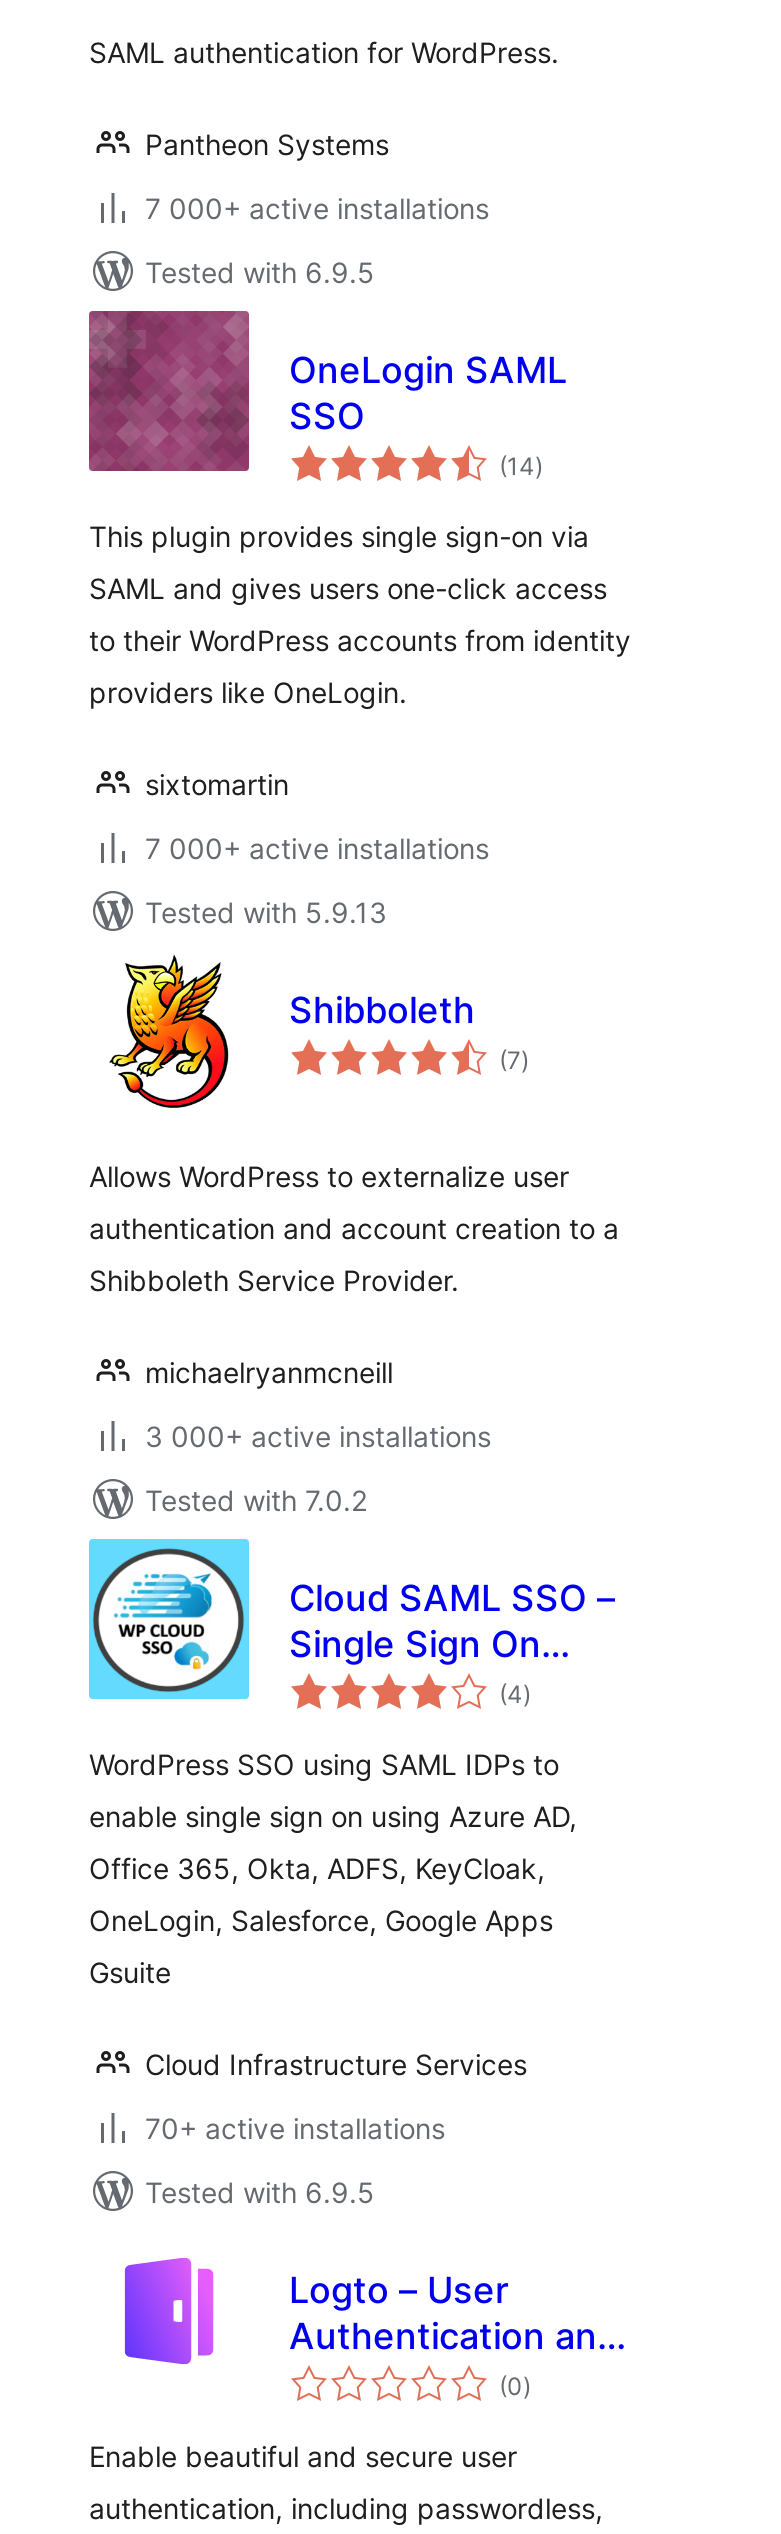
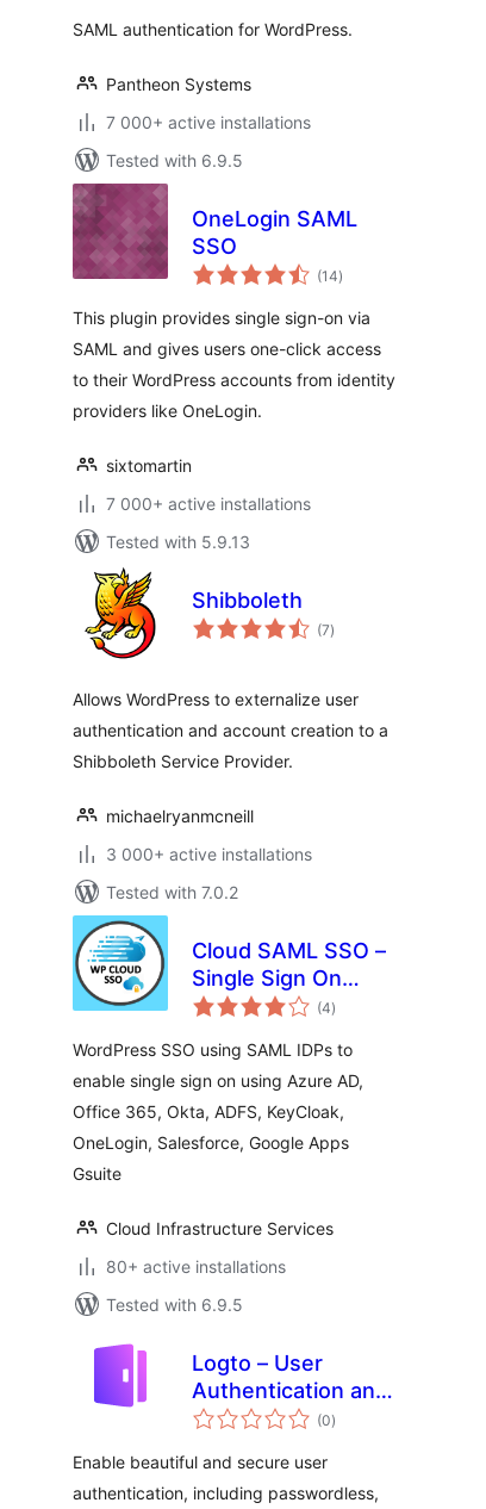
[145,2111,445,2145] 70+ active installations -> [106,1256,286,1277] 80+ active installations

